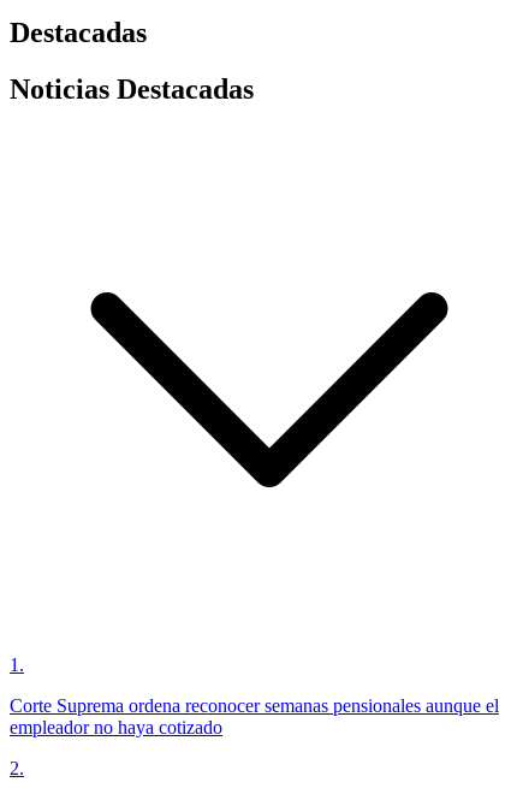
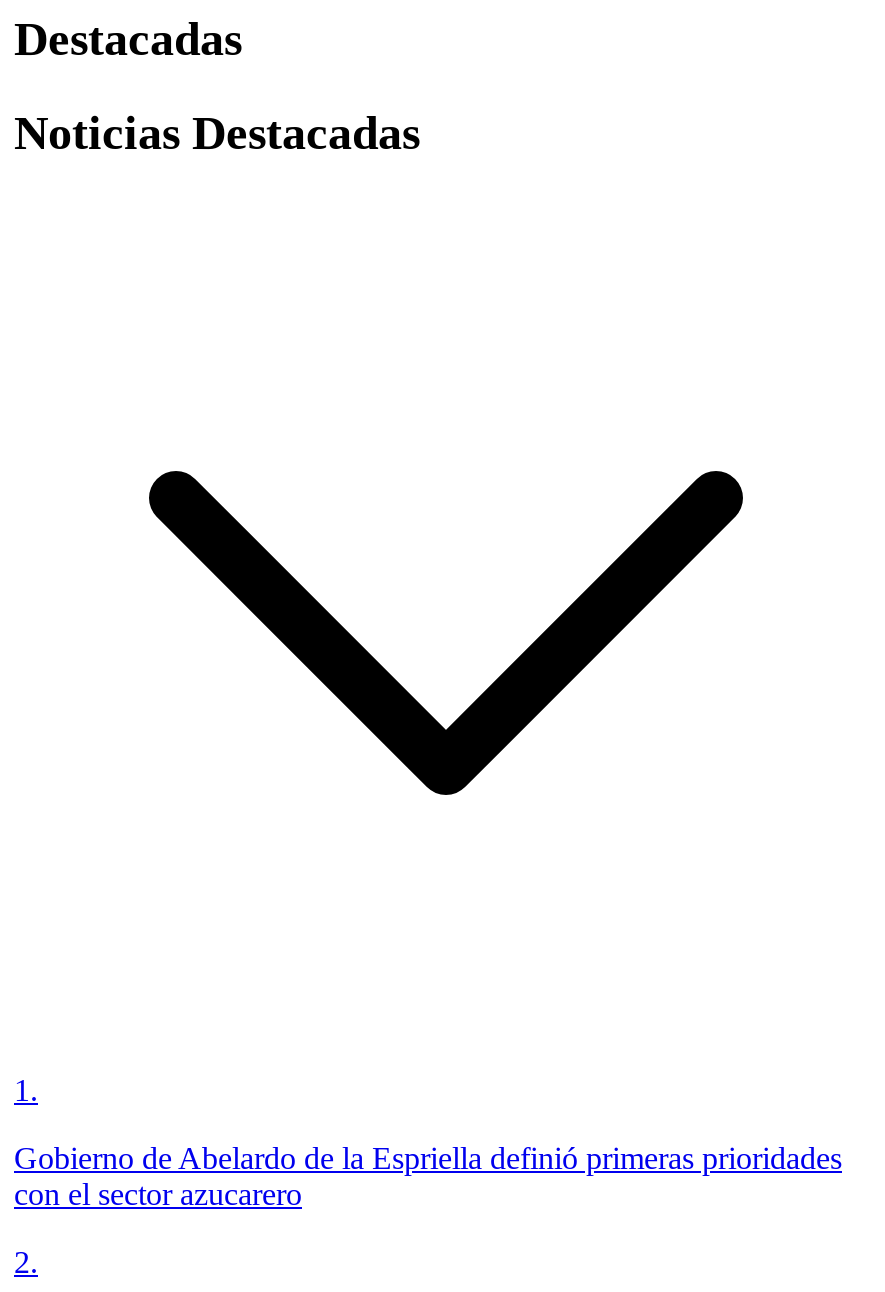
[10,695,499,737] Corte Suprema ordena reconocer semanas pensionales aunque el | empleador no haya cotizado -> [14,1140,842,1210] Gobierno de Abelardo de la Espriella definió primeras prioridades | con el sector azucarero

